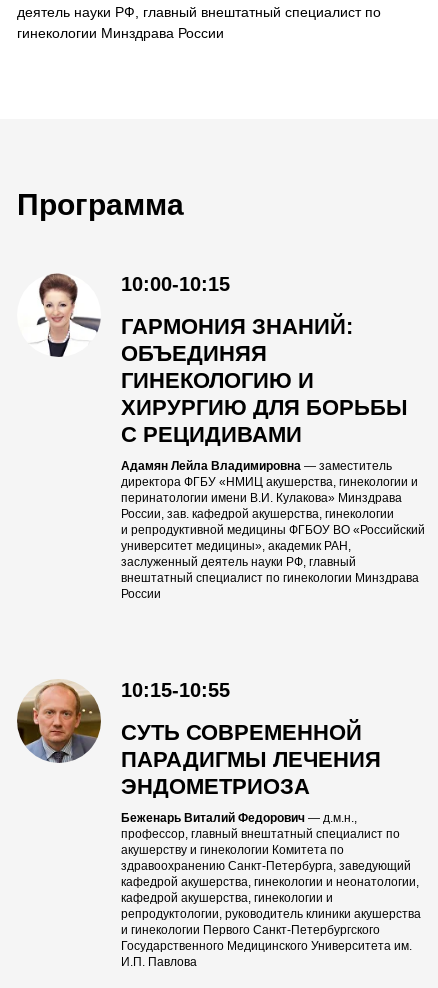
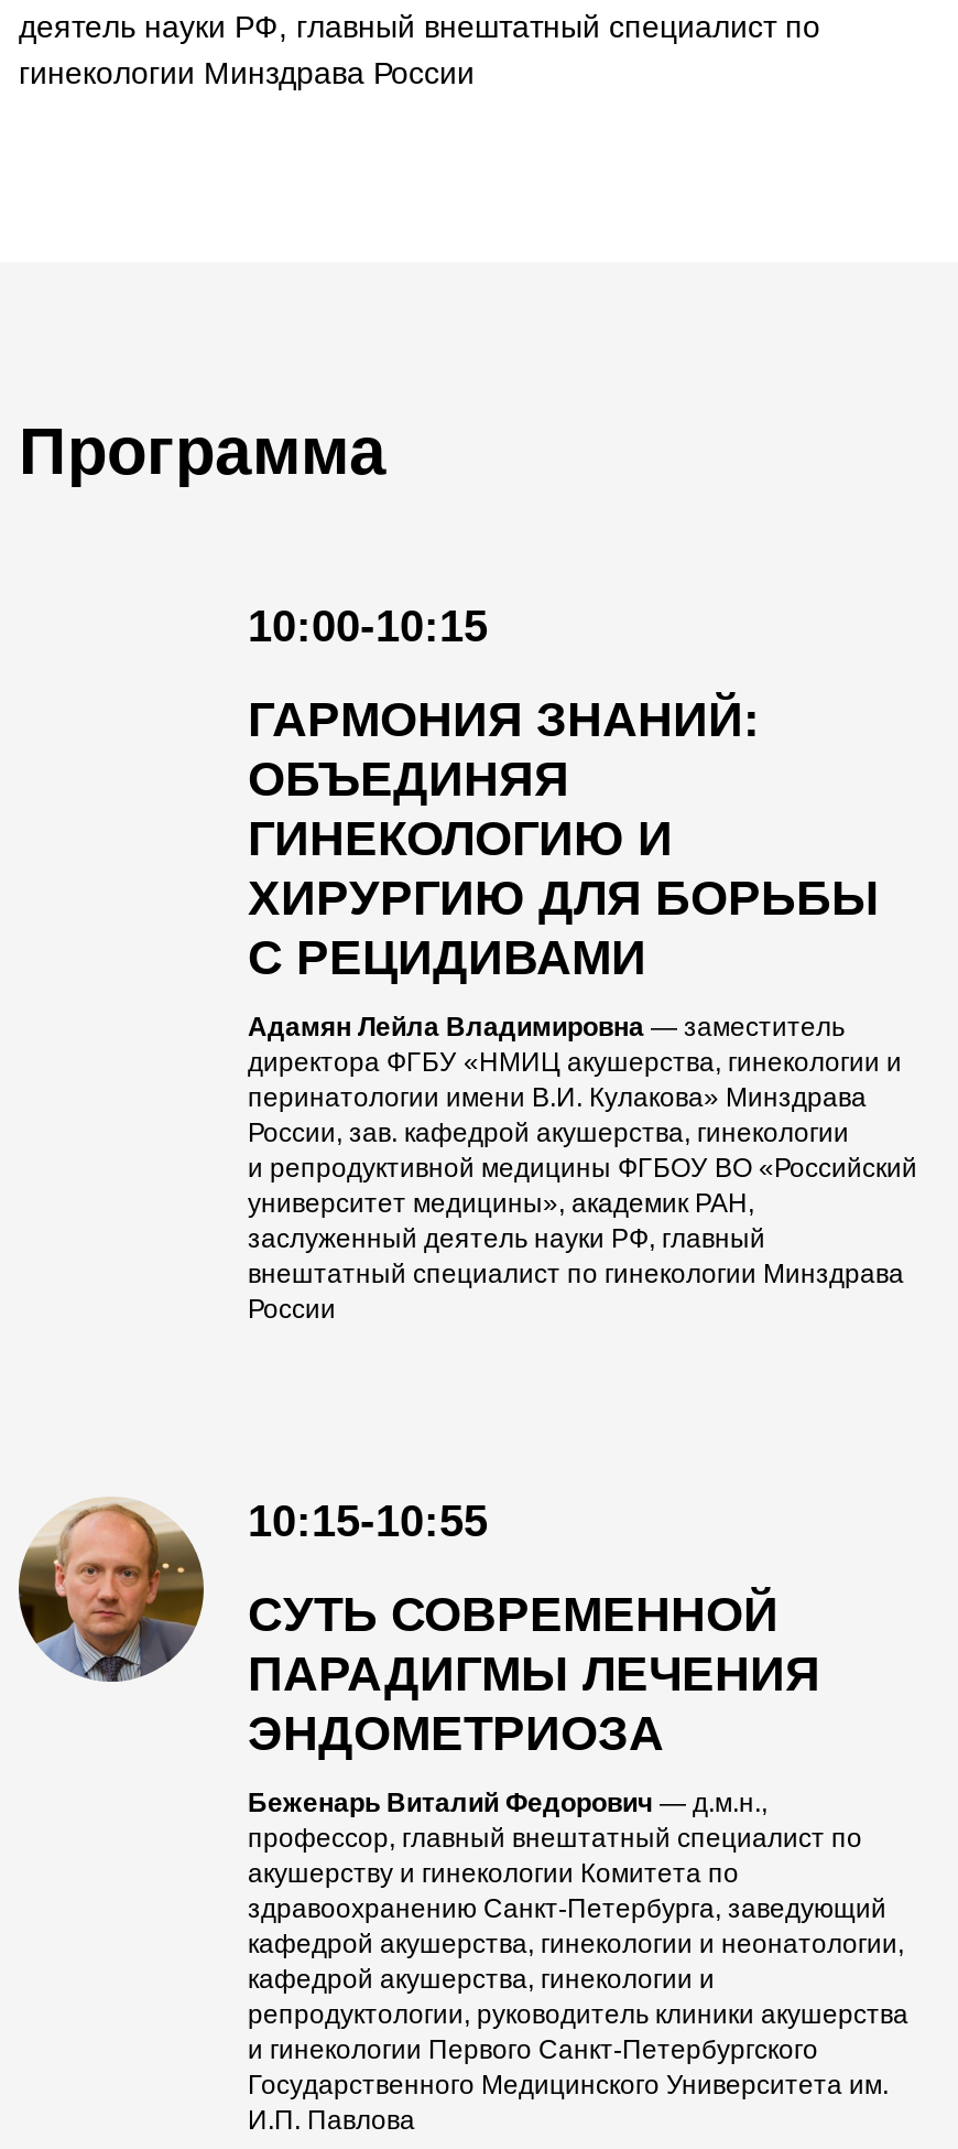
[36,273,101,358] [image] -> none

